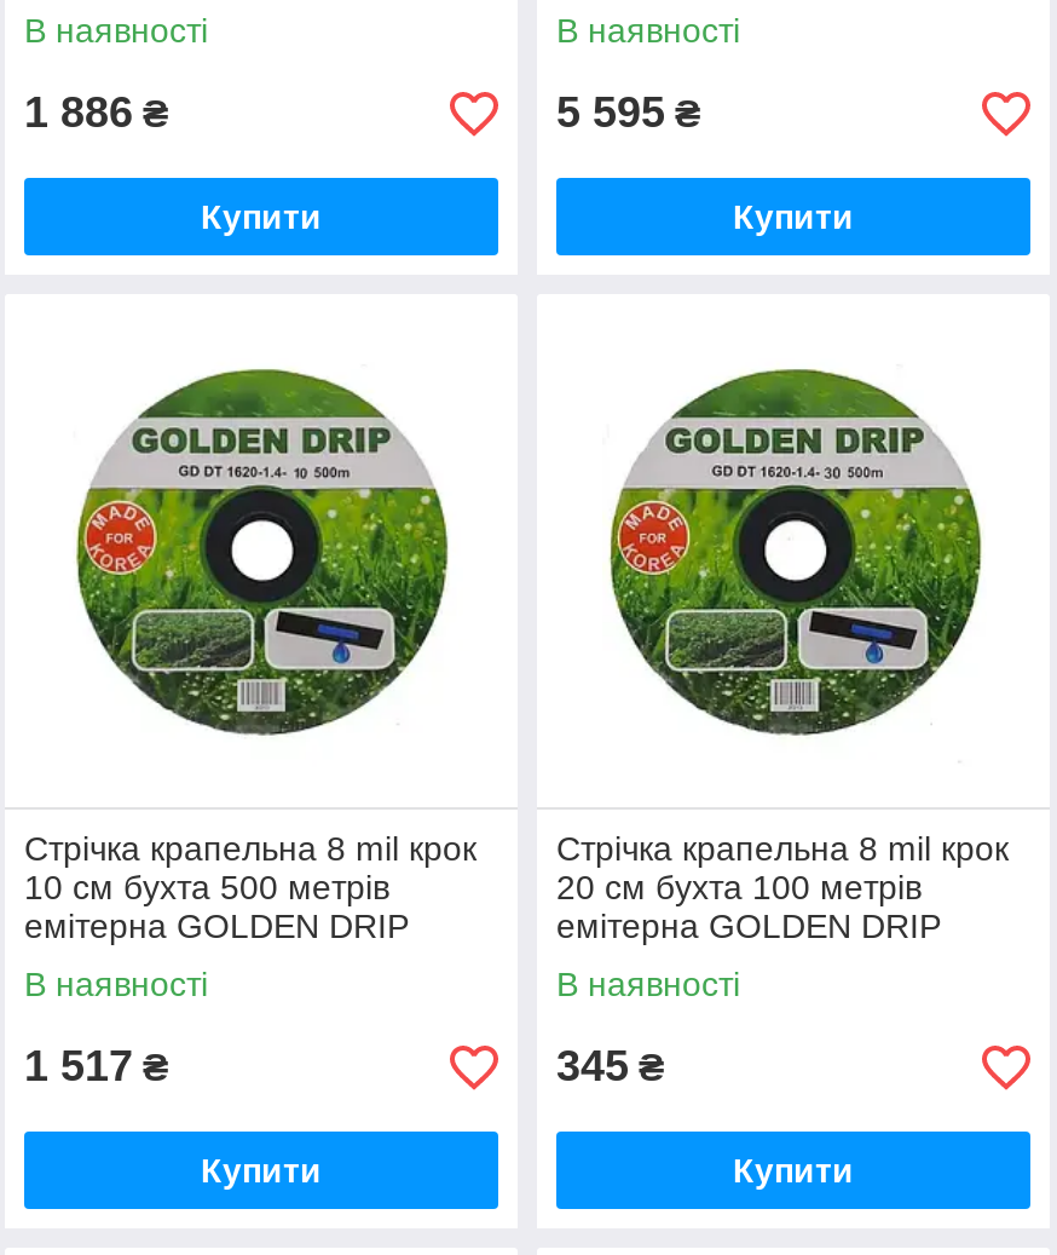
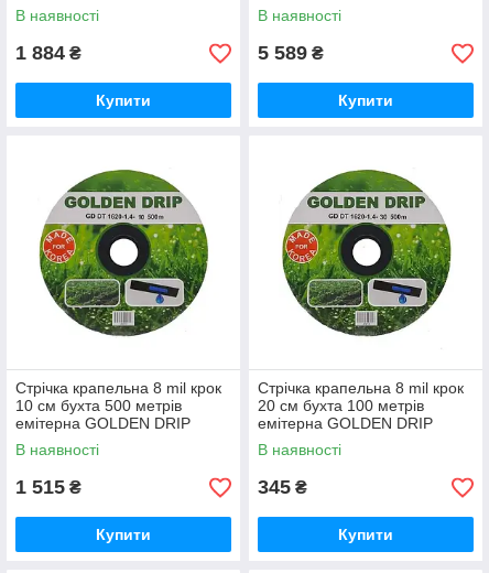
[24,88,169,137] 1 886 ₴ -> [15,42,81,64] 1 884 ₴
[556,88,701,137] 5 595 ₴ -> [258,42,324,64] 5 589 ₴
[24,1042,169,1090] 1 517 ₴ -> [15,476,81,498] 1 515 ₴

